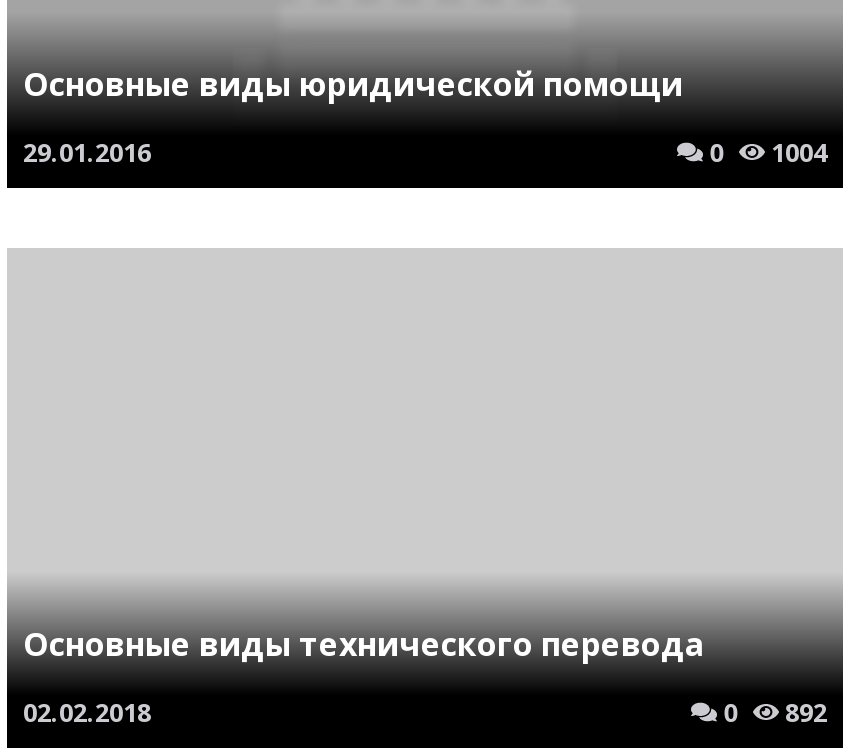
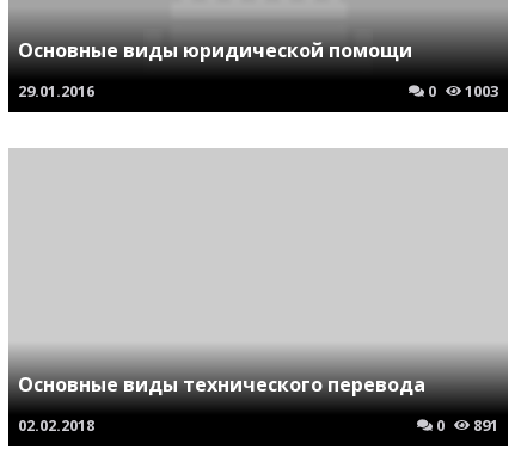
[703,133,827,169] 0 1004 -> [424,80,498,101] 0 1003
[717,693,827,729] 0 892 -> [433,414,498,435] 0 891

